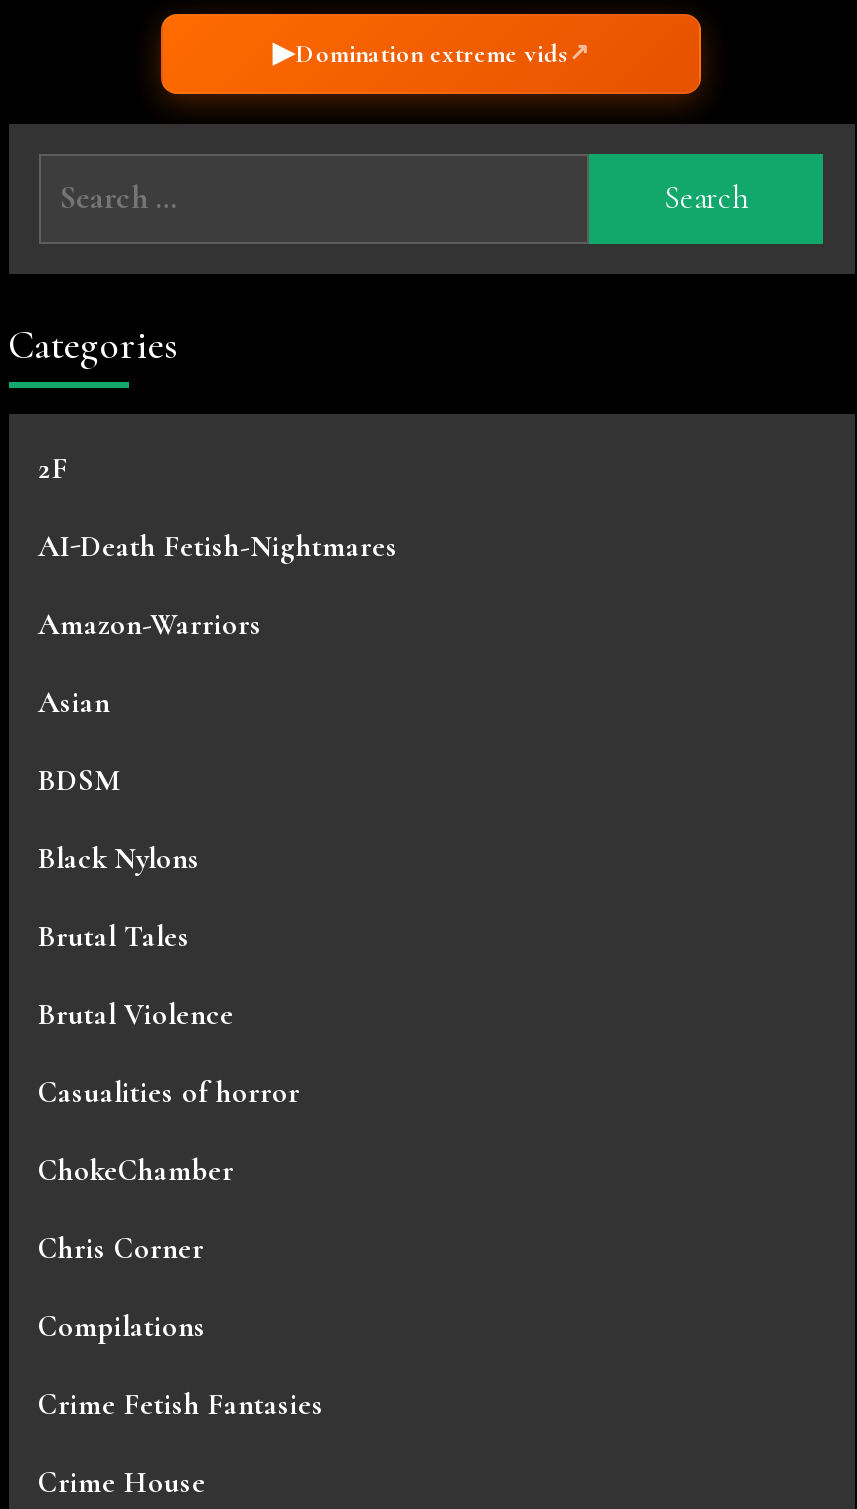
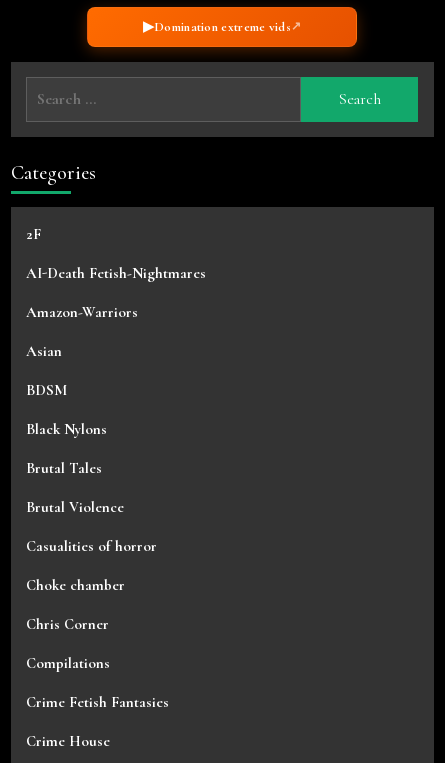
[38,1152,234,1188] ChokeChamber -> [25,576,124,594] Choke chamber

